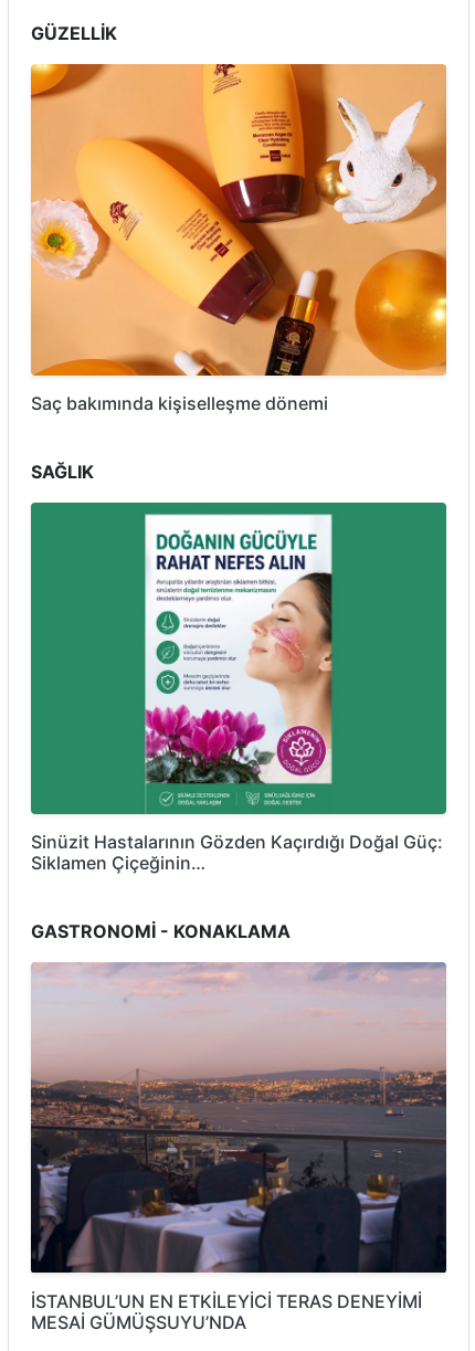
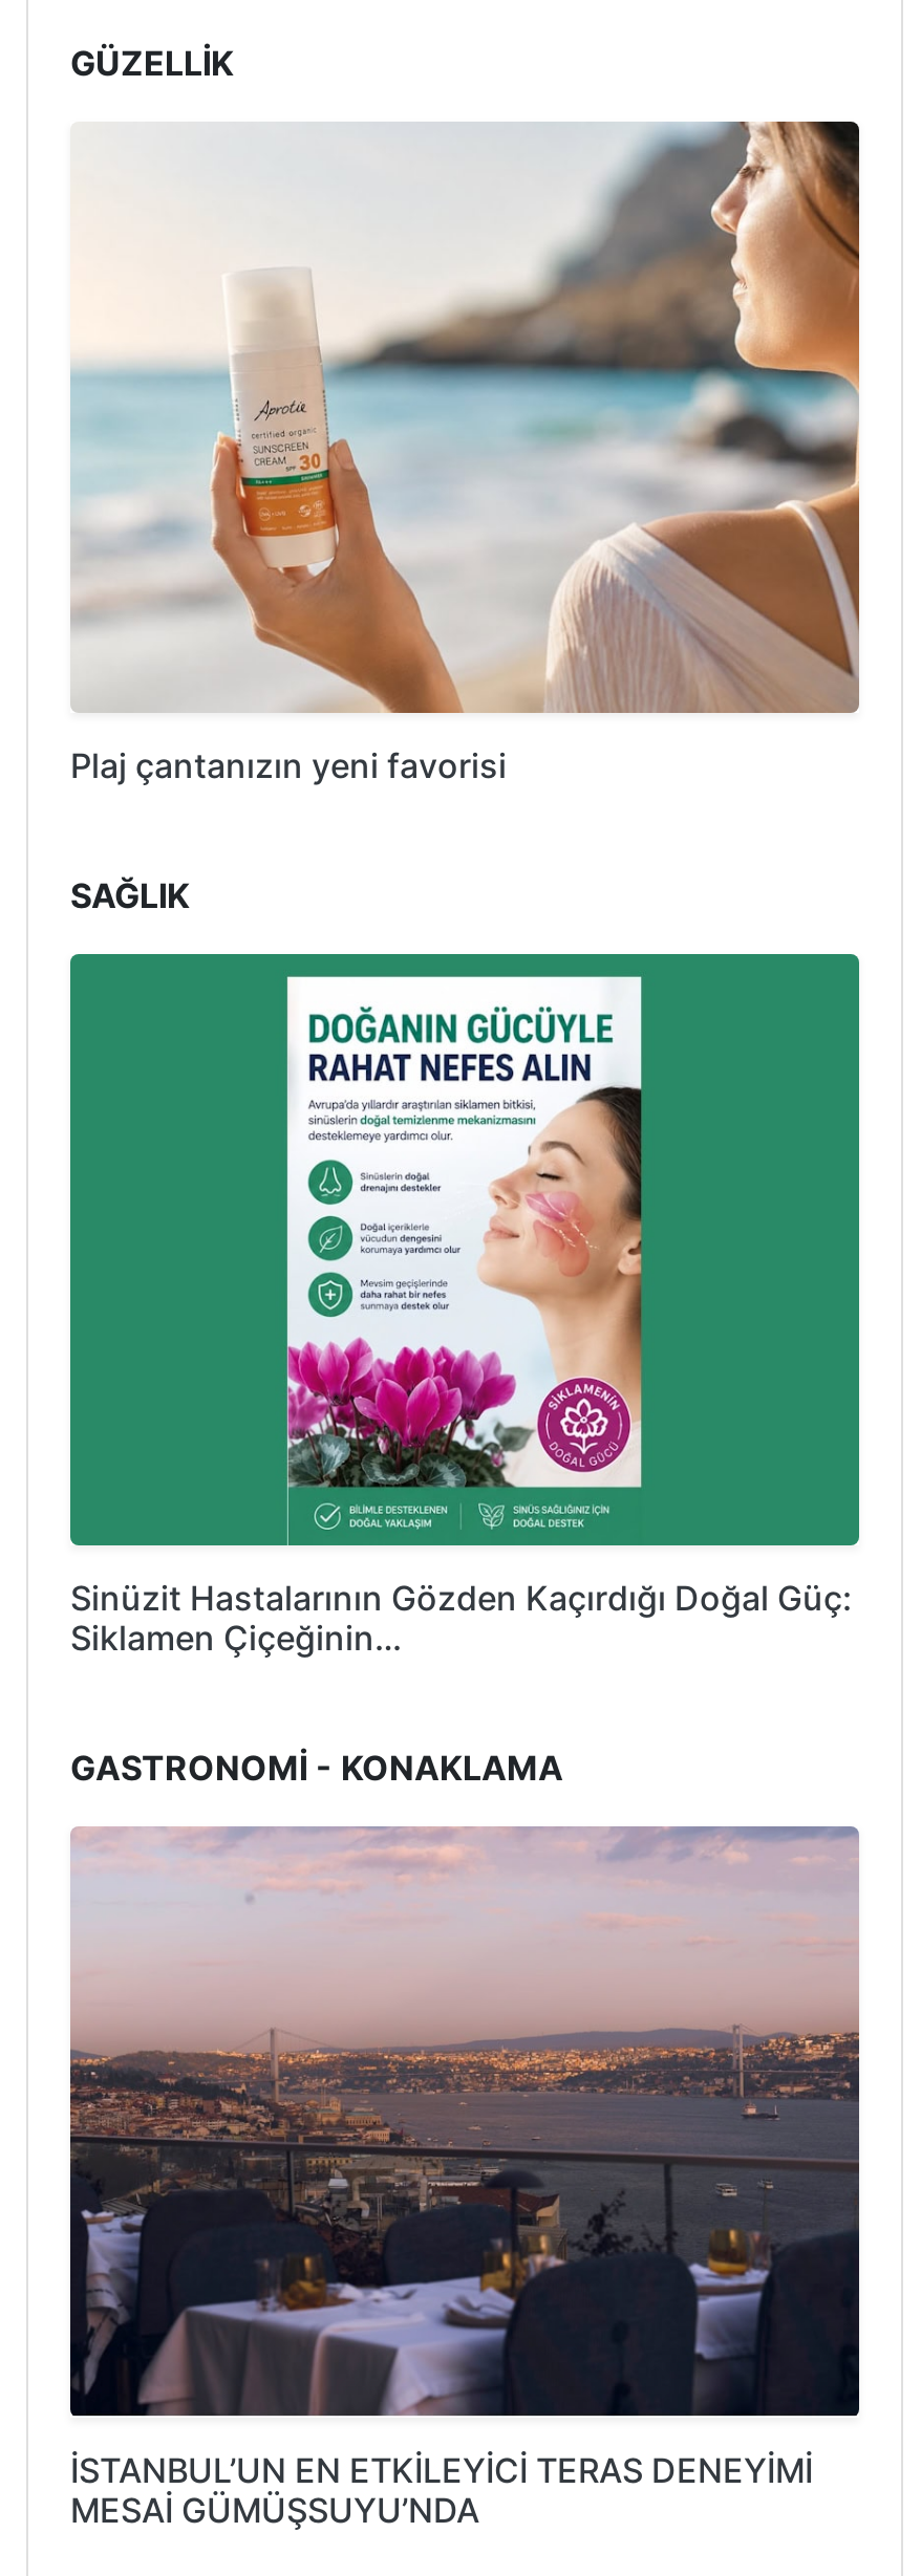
[30,63,447,414] [image] | Saç bakımında kişiselleşme dönemi -> [70,120,861,785] [image] | Plaj çantanızın yeni favorisi

